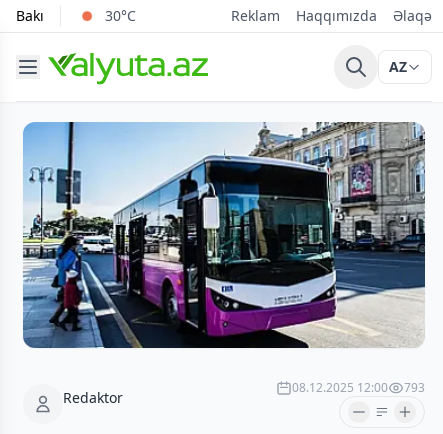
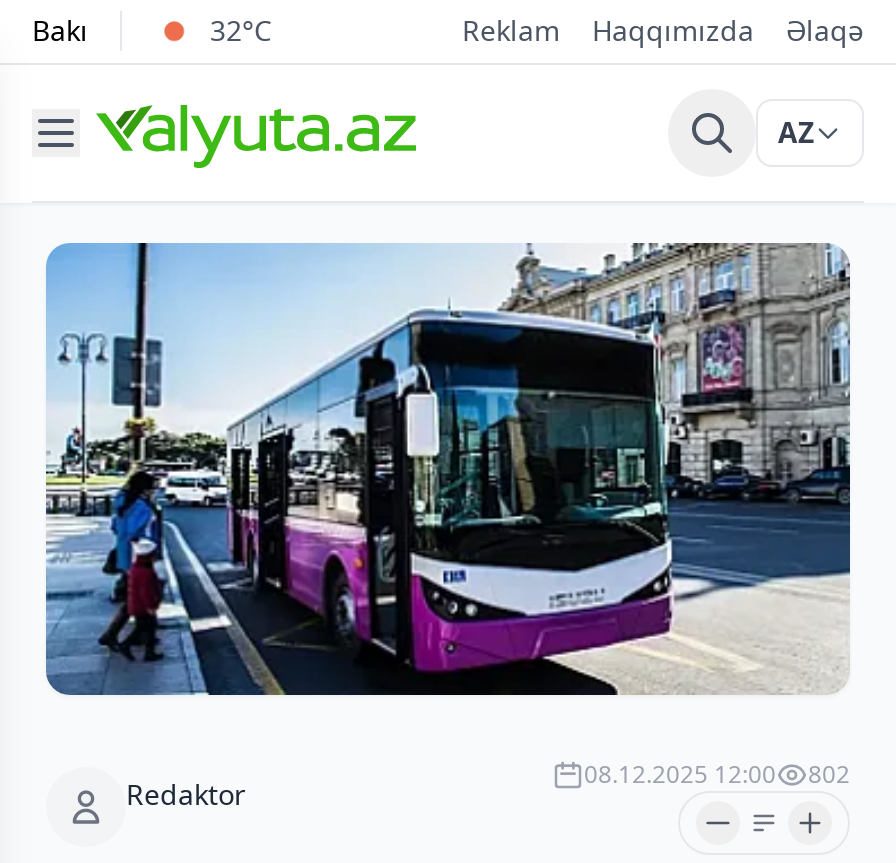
[105,6,136,25] 30°C -> [210,11,272,49] 32°C
[292,379,425,396] 08.12.2025 12:00 793 -> [584,757,850,791] 08.12.2025 12:00 802

